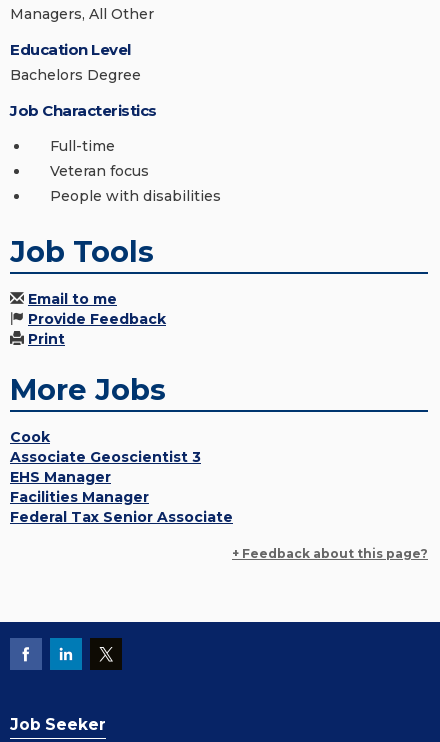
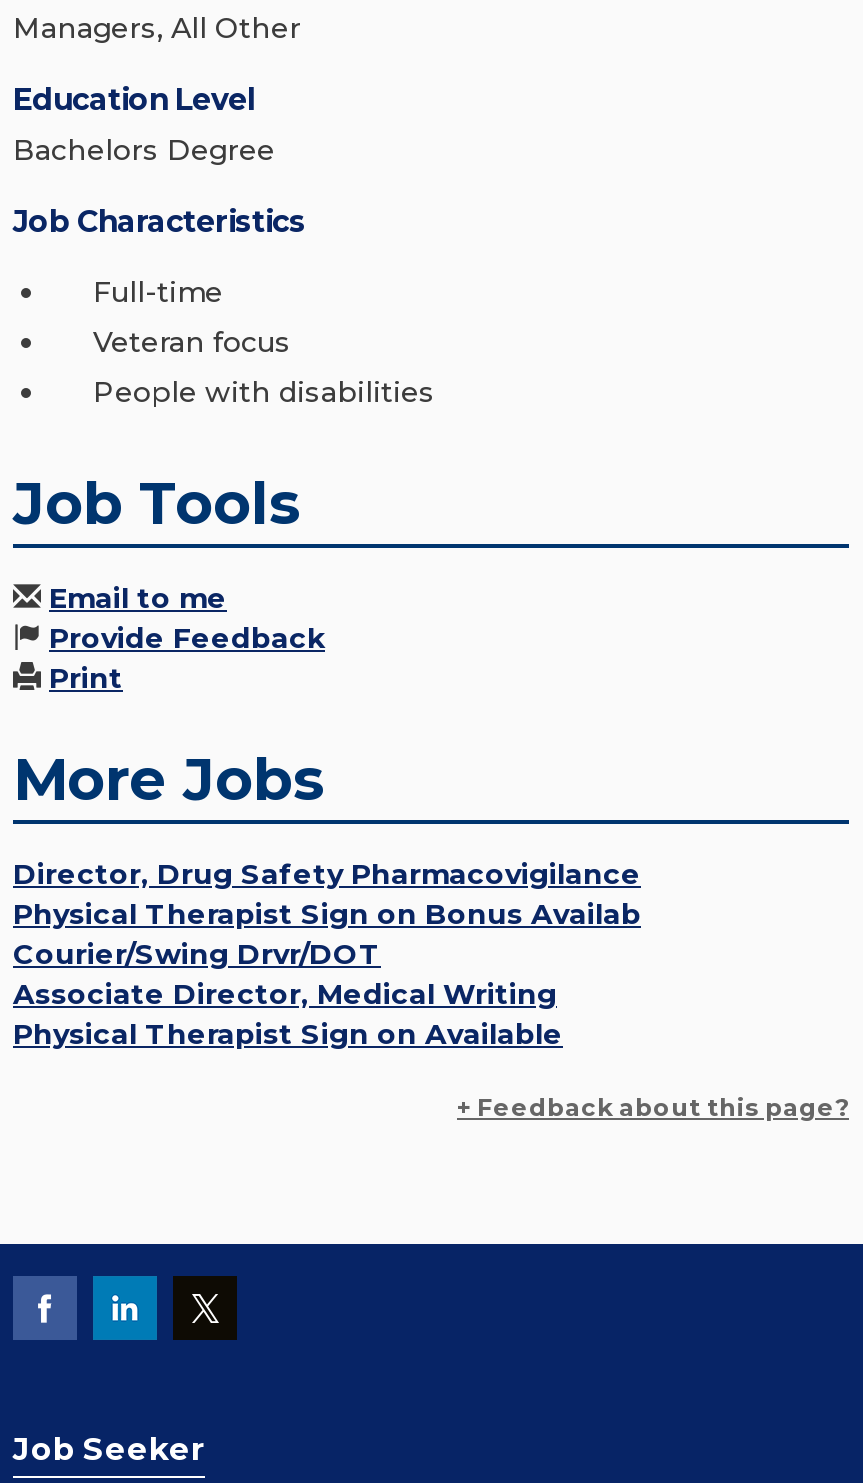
[10,428,233,526] Cook | Associate Geoscientist 3 | EHS Manager | Facilities Manager | Federal Tax Senior Associate -> [13,857,641,1053] Director, Drug Safety Pharmacovigilance | Physical Therapist Sign on Bonus Availab | Courier/Swing Drvr/DOT | Associate Director, Medical Writing | Physical Therapist Sign on Available

